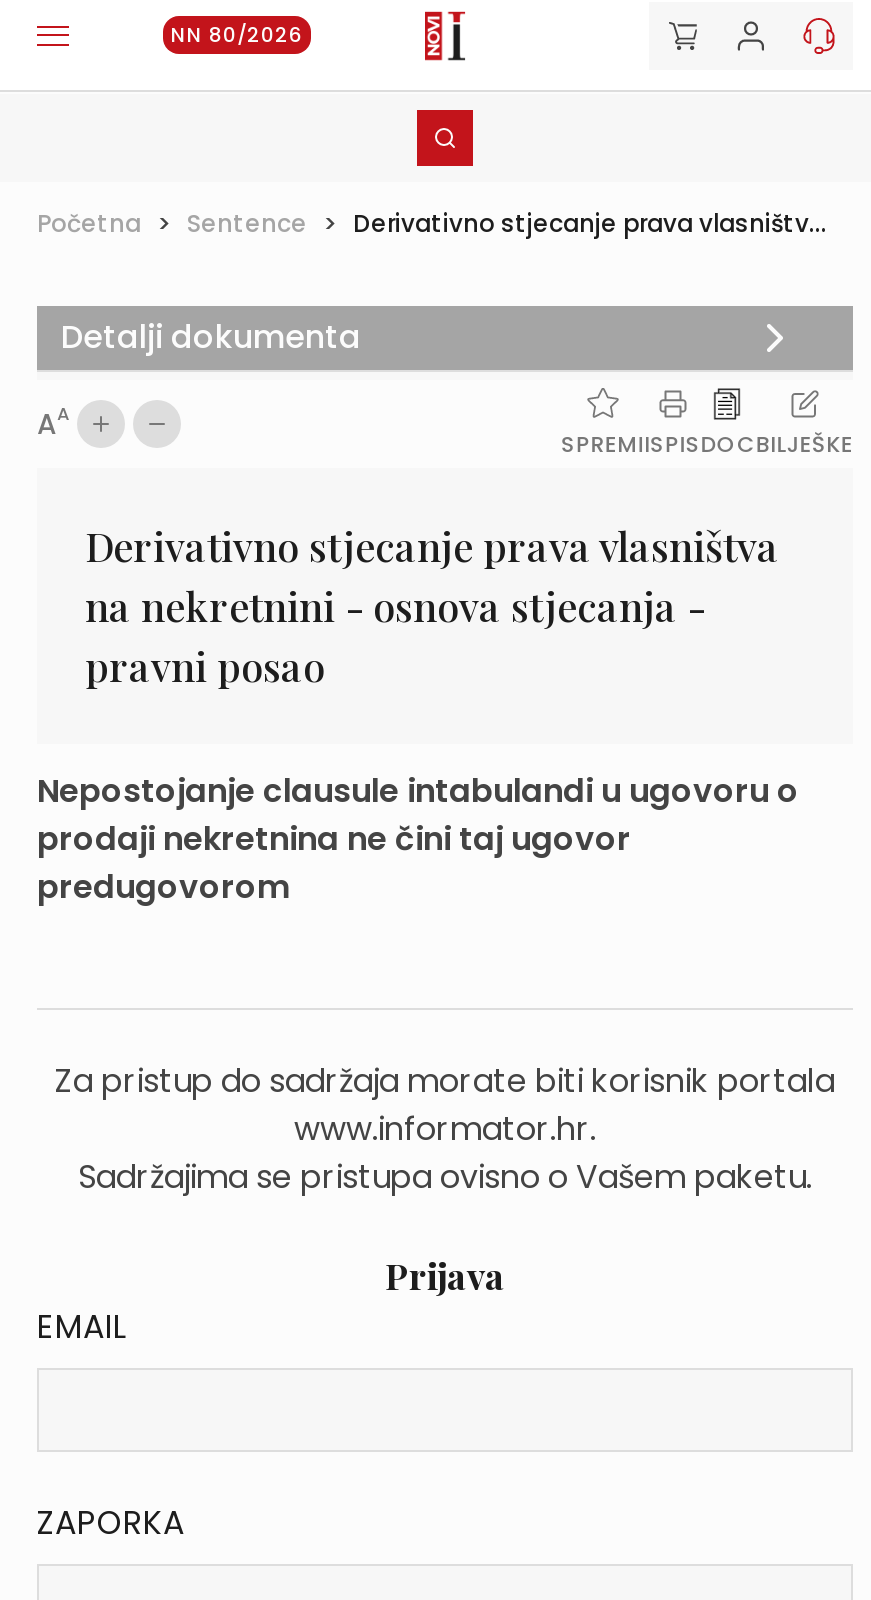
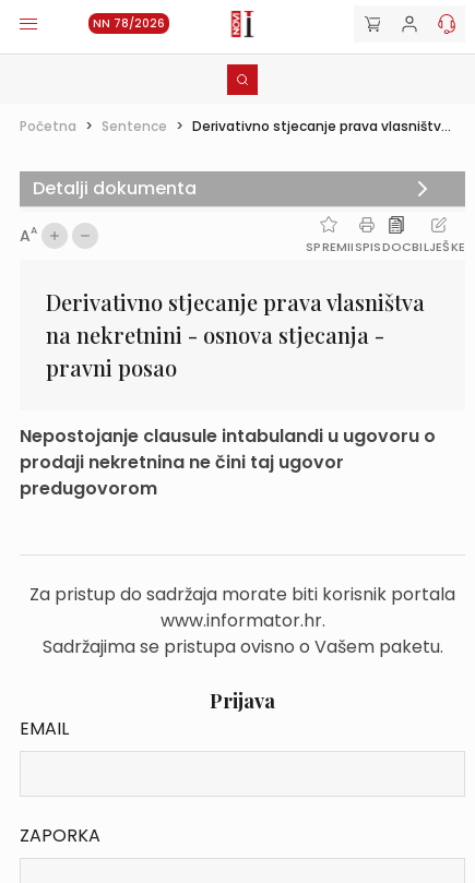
[171,20,303,50] NN 80/2026 -> [93,15,165,32] NN 78/2026

